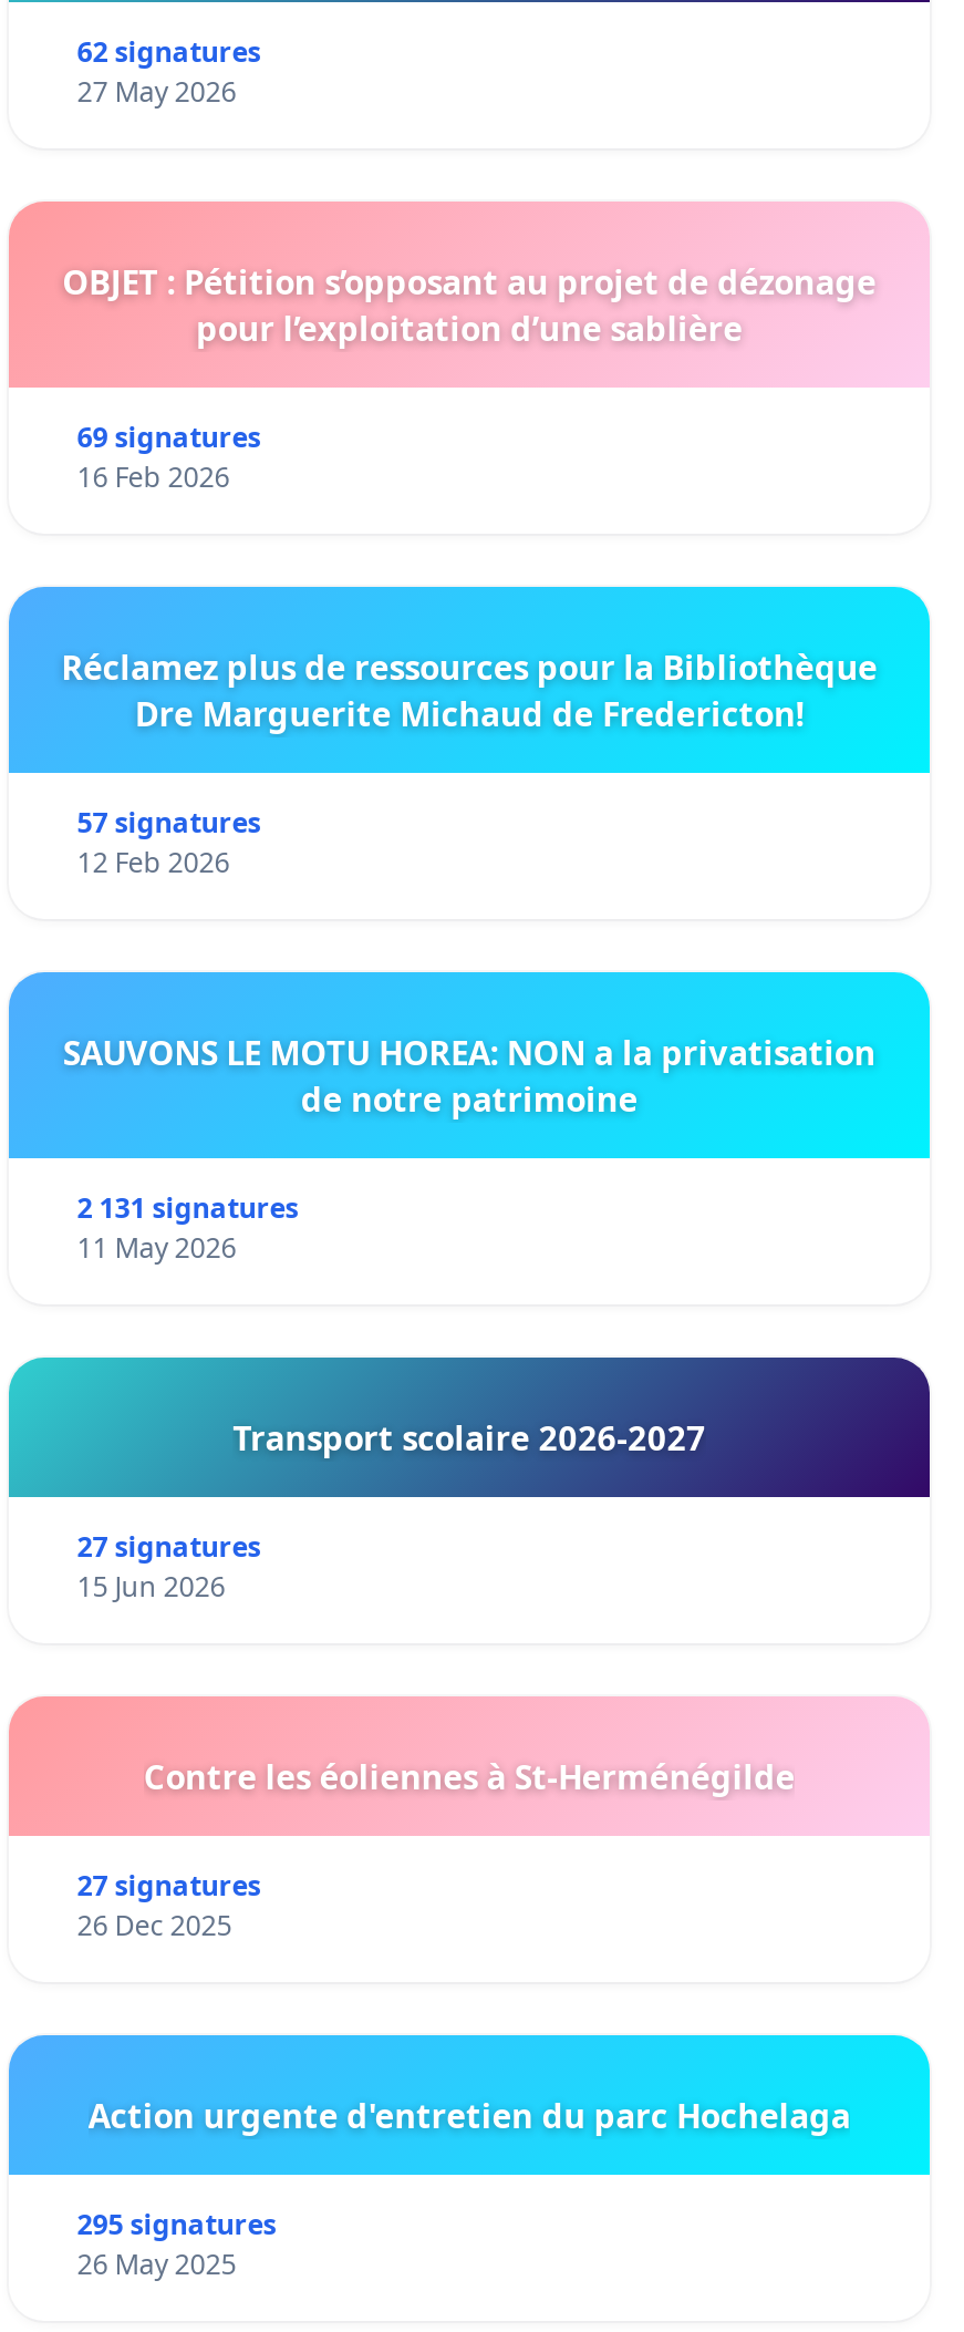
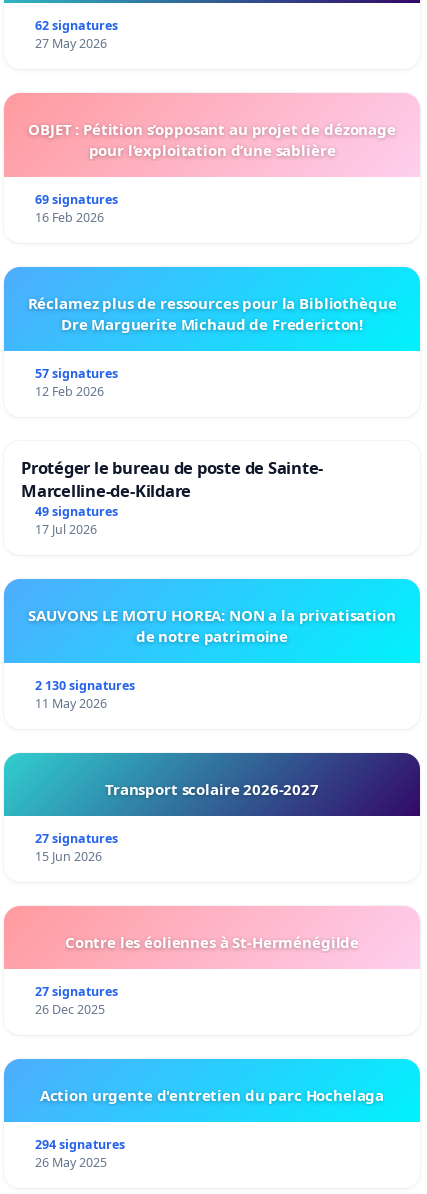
none -> [21,456,323,538] Protéger le bureau de poste de Sainte- | Marcelline-de-Kildare | 49 signatures | 17 Jul 2026
[77,1190,298,1227] 2 131 signatures -> [35,677,135,694] 2 130 signatures
[77,2206,276,2244] 295 signatures -> [35,1136,125,1153] 294 signatures

